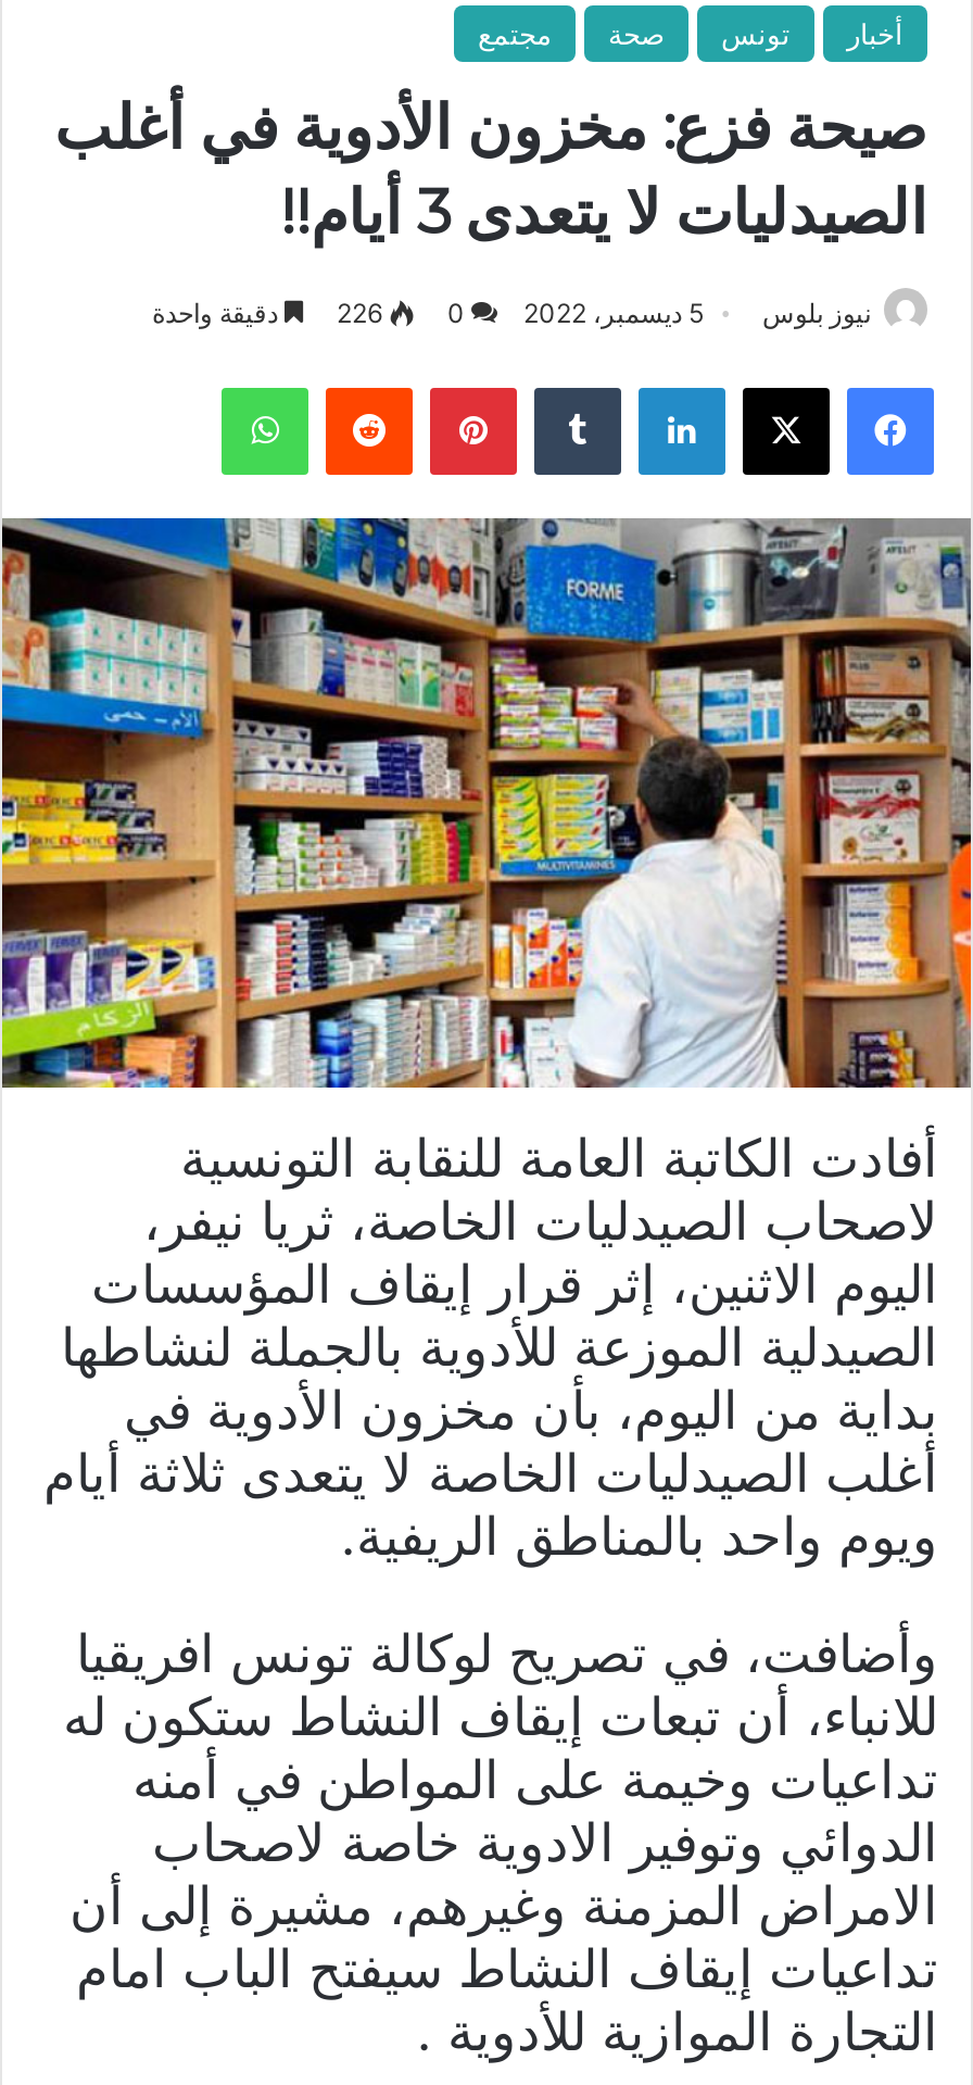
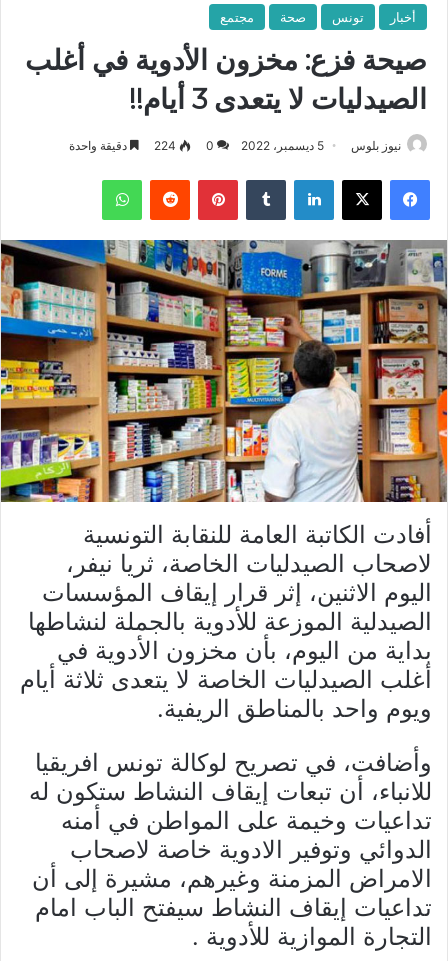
[152,297,465,329] 0 226 دقيقة واحدة -> [69,138,214,153] 0 224 دقيقة واحدة

